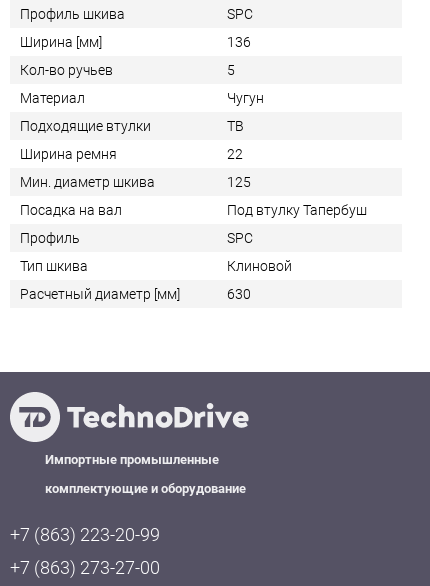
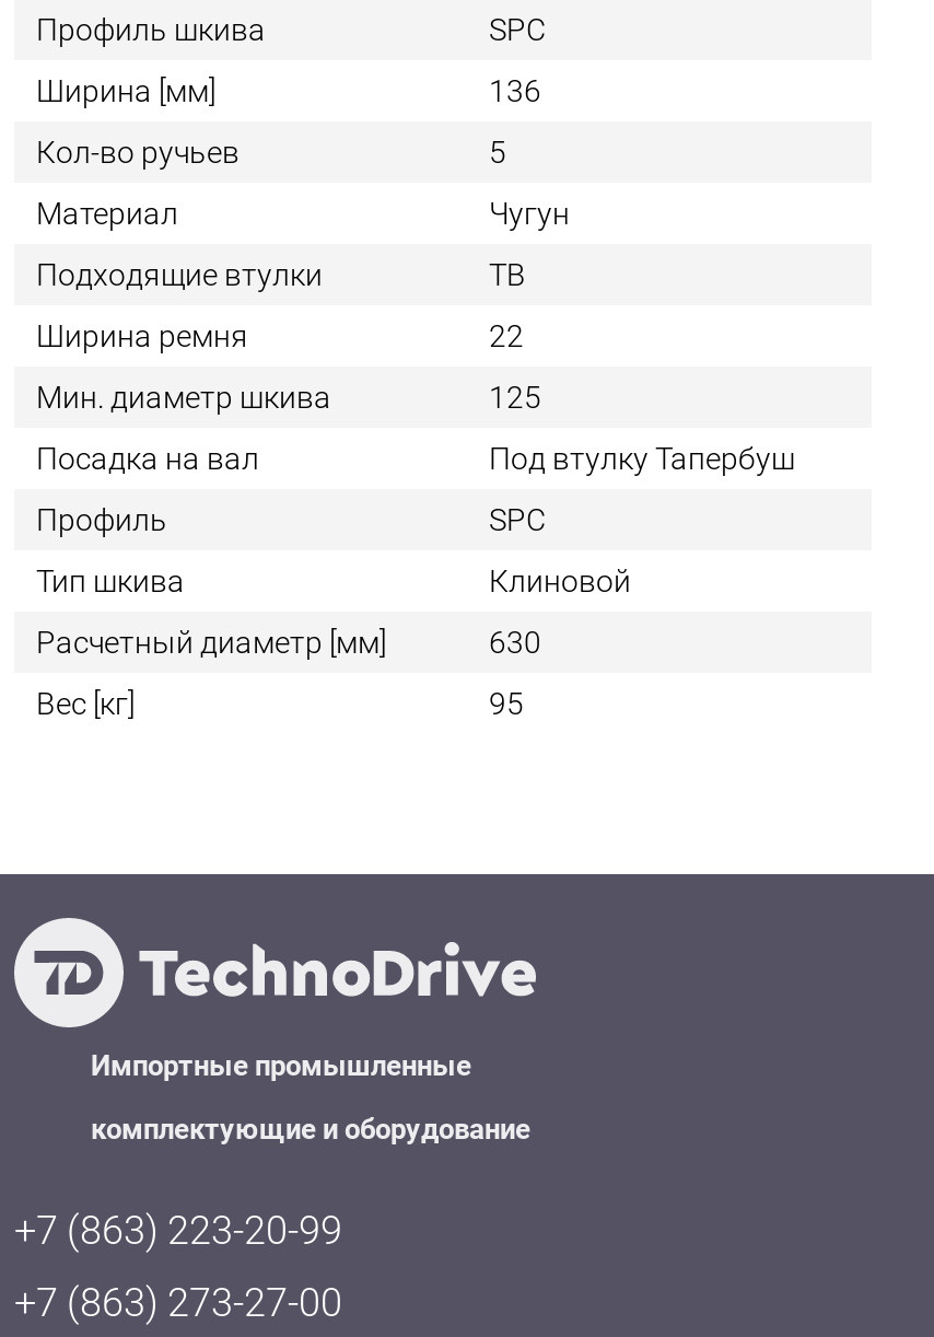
none -> [36,686,524,721] Вес [кг] | 95

